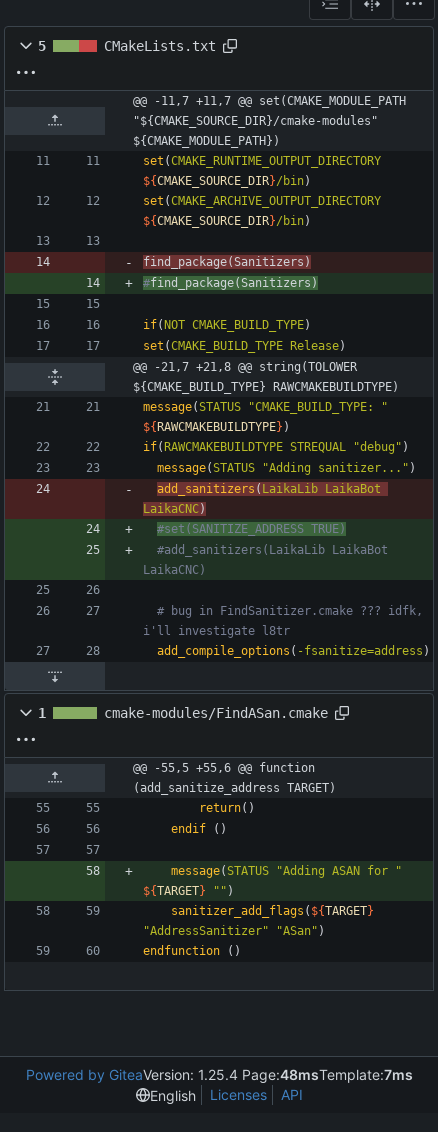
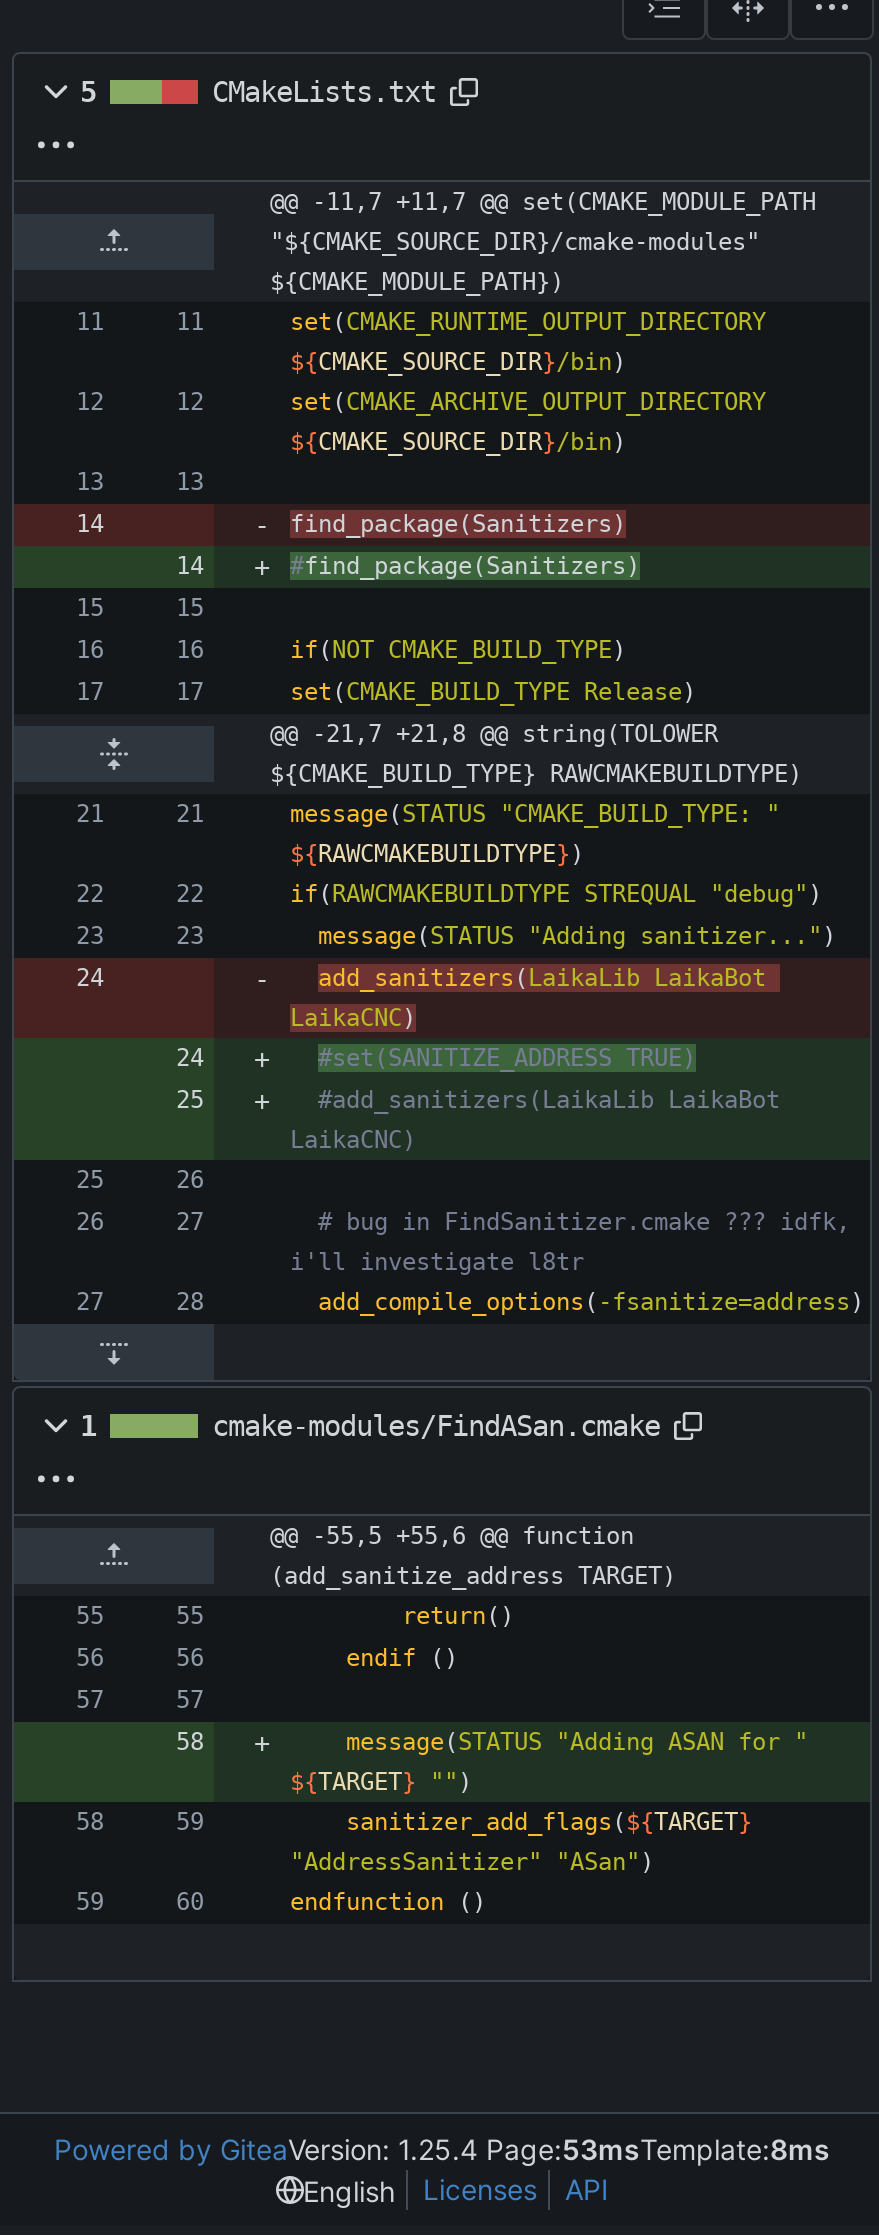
[25,1066,412,1083] Powered by GiteaVersion: 1.25.4 Page:48msTemplate:7ms -> [54,2132,830,2166] Powered by GiteaVersion: 1.25.4 Page:53msTemplate:8ms

